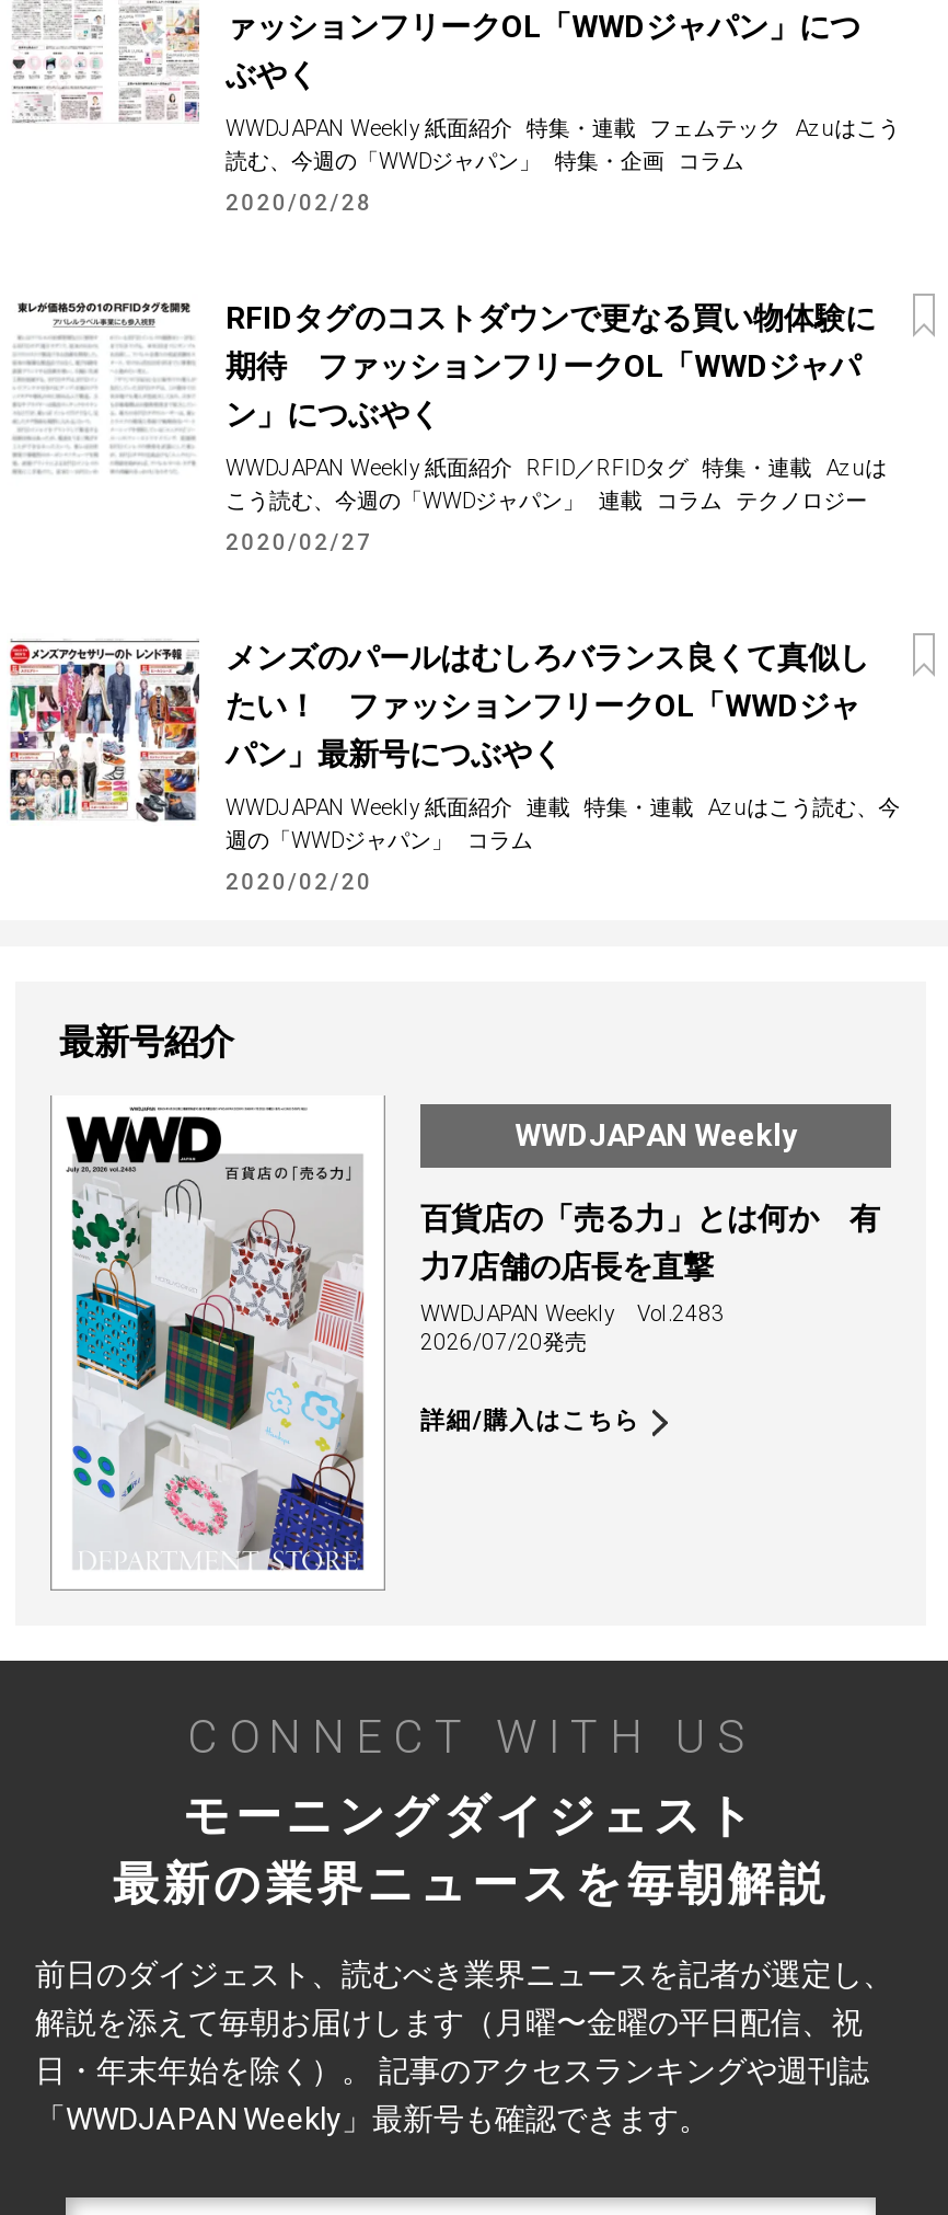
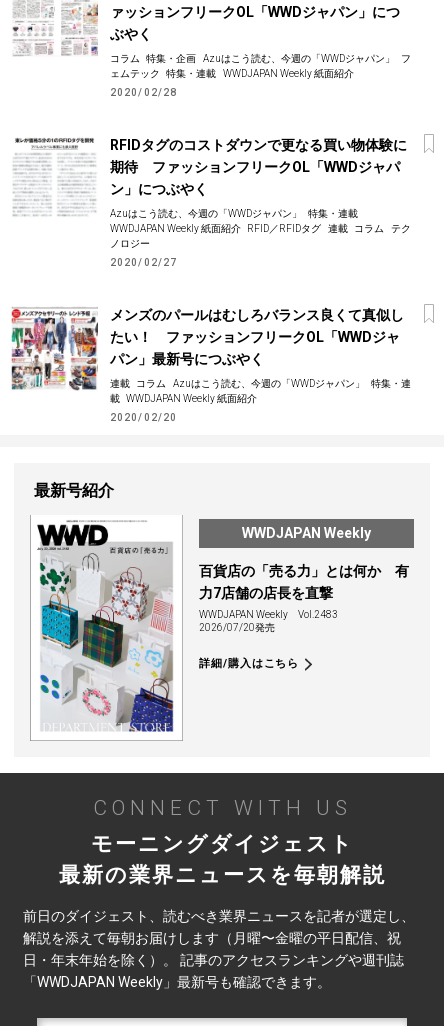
[226,115,900,172] WWDJAPAN Weekly 紙面紹介 特集・連載 フェムテック Azuはこう | 読む、今週の「WWDジャパン」 特集・企画 コラム -> [110,53,411,79] コラム 特集・企画 Azuはこう読む、今週の「WWDジャパン」 フ | ェムテック 特集・連載 WWDJAPAN Weekly 紙面紹介
[226,455,887,512] WWDJAPAN Weekly 紙面紹介 RFID／RFIDタグ 特集・連載 Azuは | こう読む、今週の「WWDジャパン」 連載 コラム テクノロジー -> [110,208,411,249] Azuはこう読む、今週の「WWDジャパン」 特集・連載 | WWDJAPAN Weekly 紙面紹介 RFID／RFIDタグ 連載 コラム テク | ノロジー
[226,795,900,852] WWDJAPAN Weekly 紙面紹介 連載 特集・連載 Azuはこう読む、今 | 週の「WWDジャパン」 コラム -> [110,378,411,404] 連載 コラム Azuはこう読む、今週の「WWDジャパン」 特集・連 | 載 WWDJAPAN Weekly 紙面紹介

